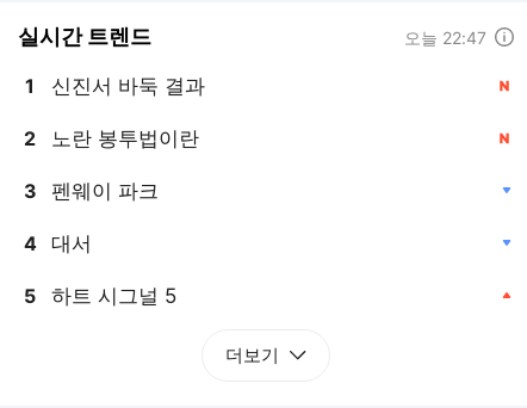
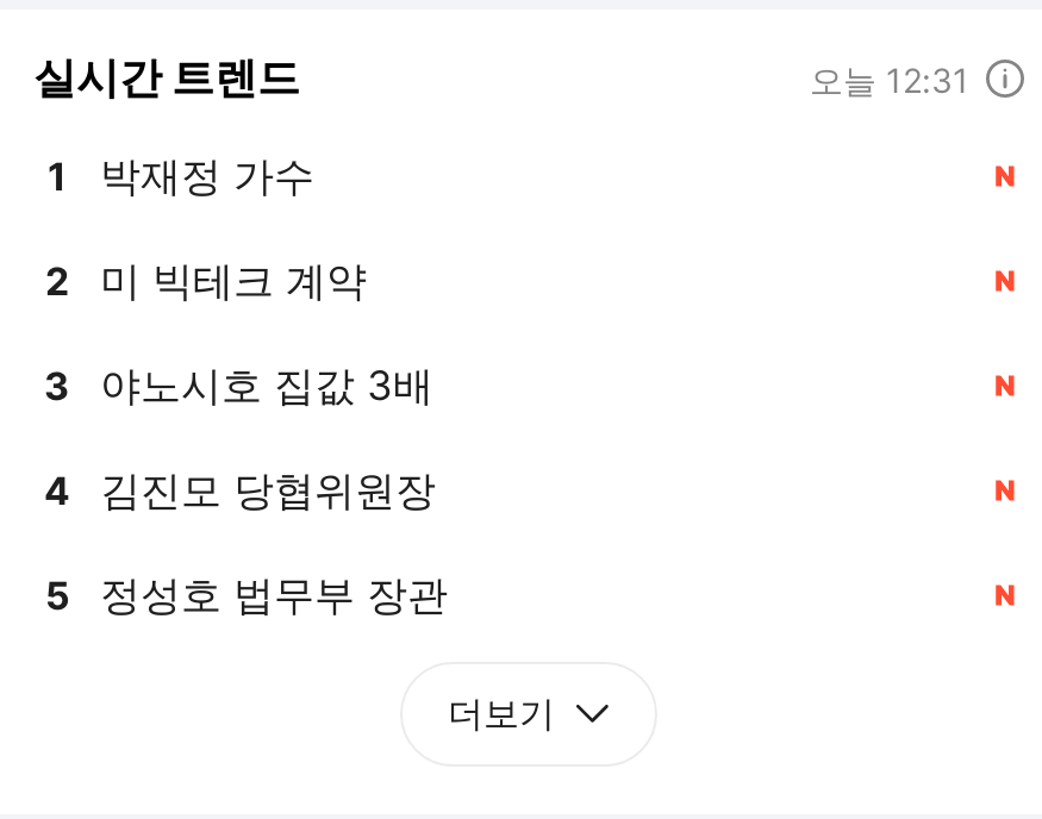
[404,27,486,47] 오늘 22:47 -> [810,59,969,99] 오늘 12:31
[51,74,205,97] 신진서 바둑 결과 -> [100,152,314,199] 박재정 가수
[51,126,199,150] 노란 봉투법이란 -> [100,256,367,304] 미 빅테크 계약
[51,179,159,202] 펜웨이 파크 -> [100,361,433,409] 야노시호 집값 3배
[51,231,92,255] 대서 -> [100,466,436,514] 김진모 당협위원장
[51,284,176,307] 하트 시그널 5 -> [100,571,448,618] 정성호 법무부 장관

